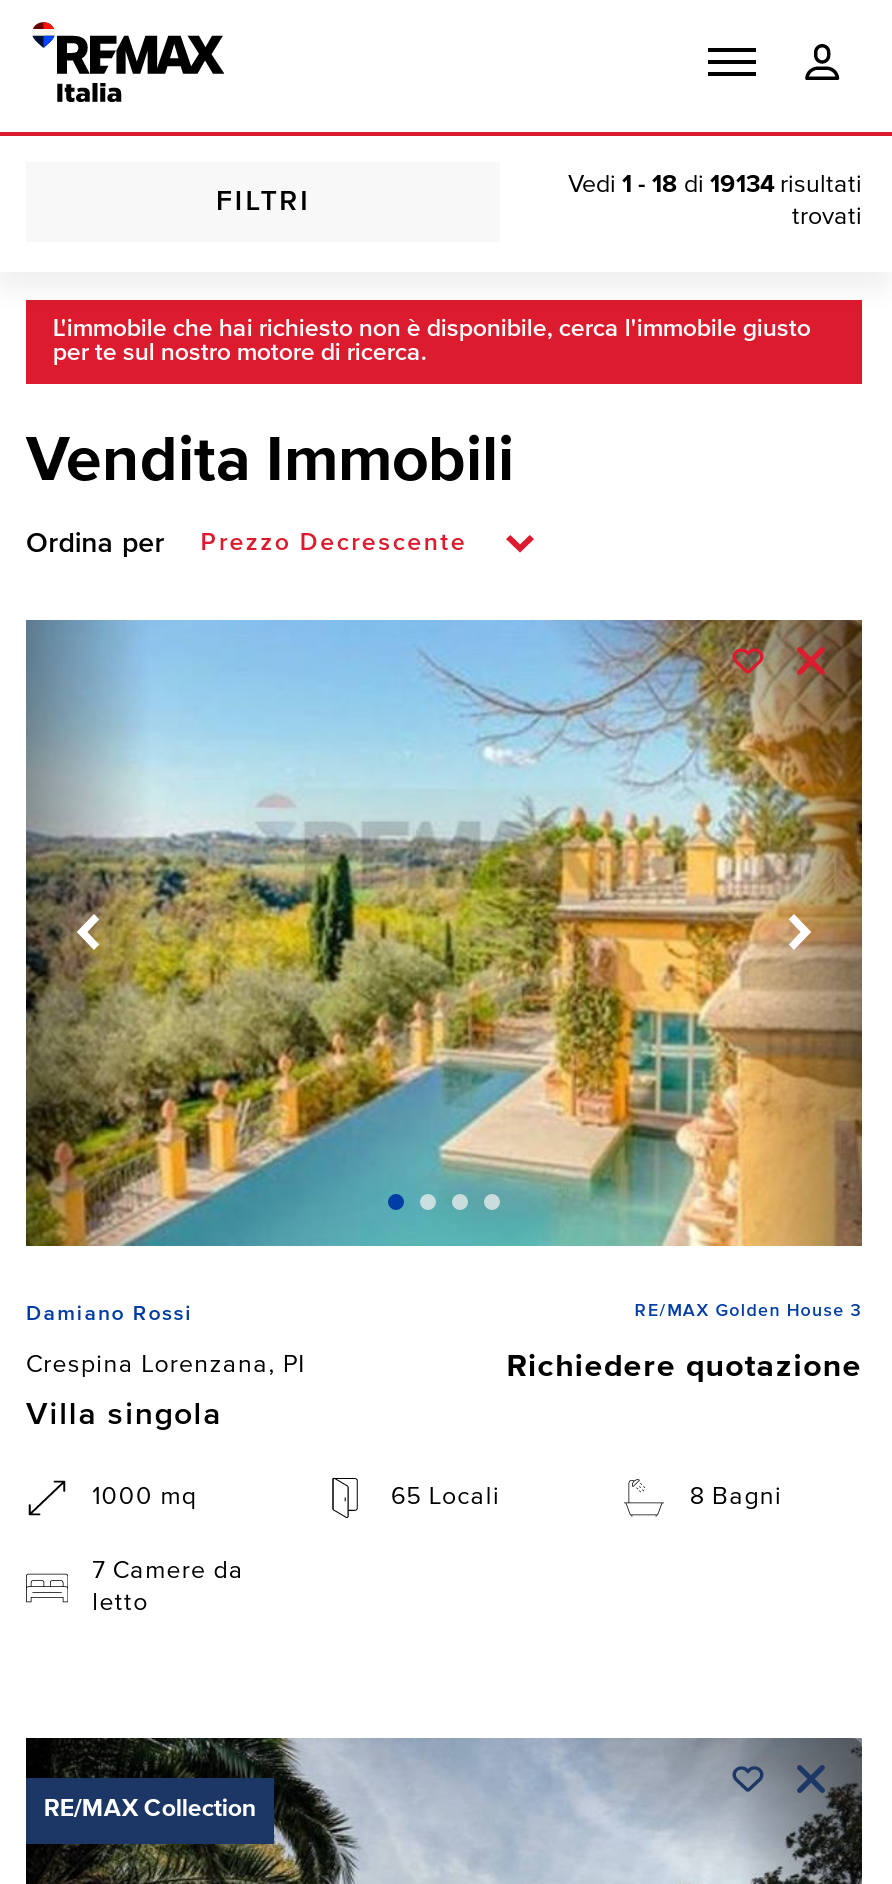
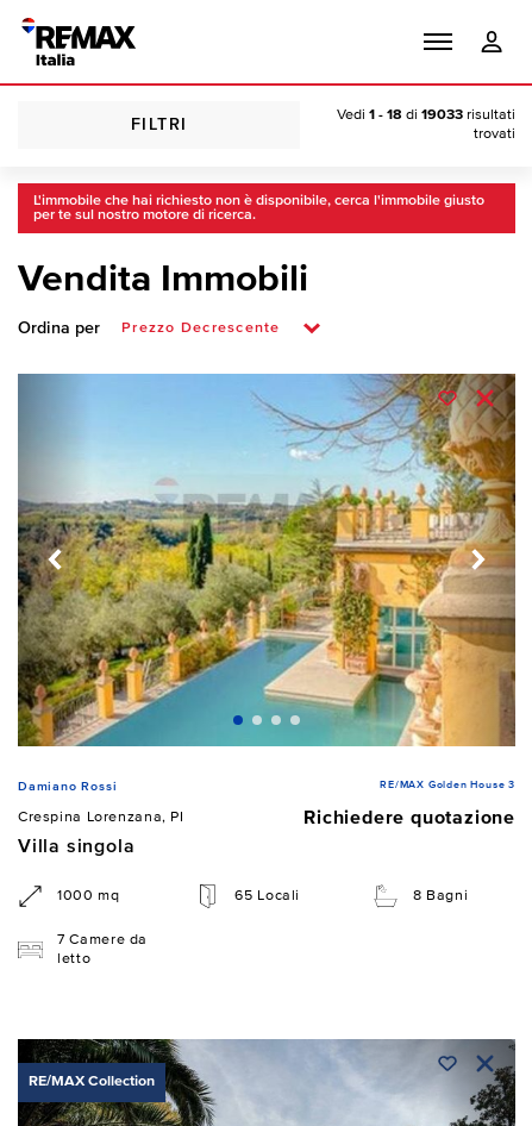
[568,172,862,198] Vedi 1 - 18 di 19134 risultati -> [337,107,515,123] Vedi 1 - 18 di 19033 risultati

